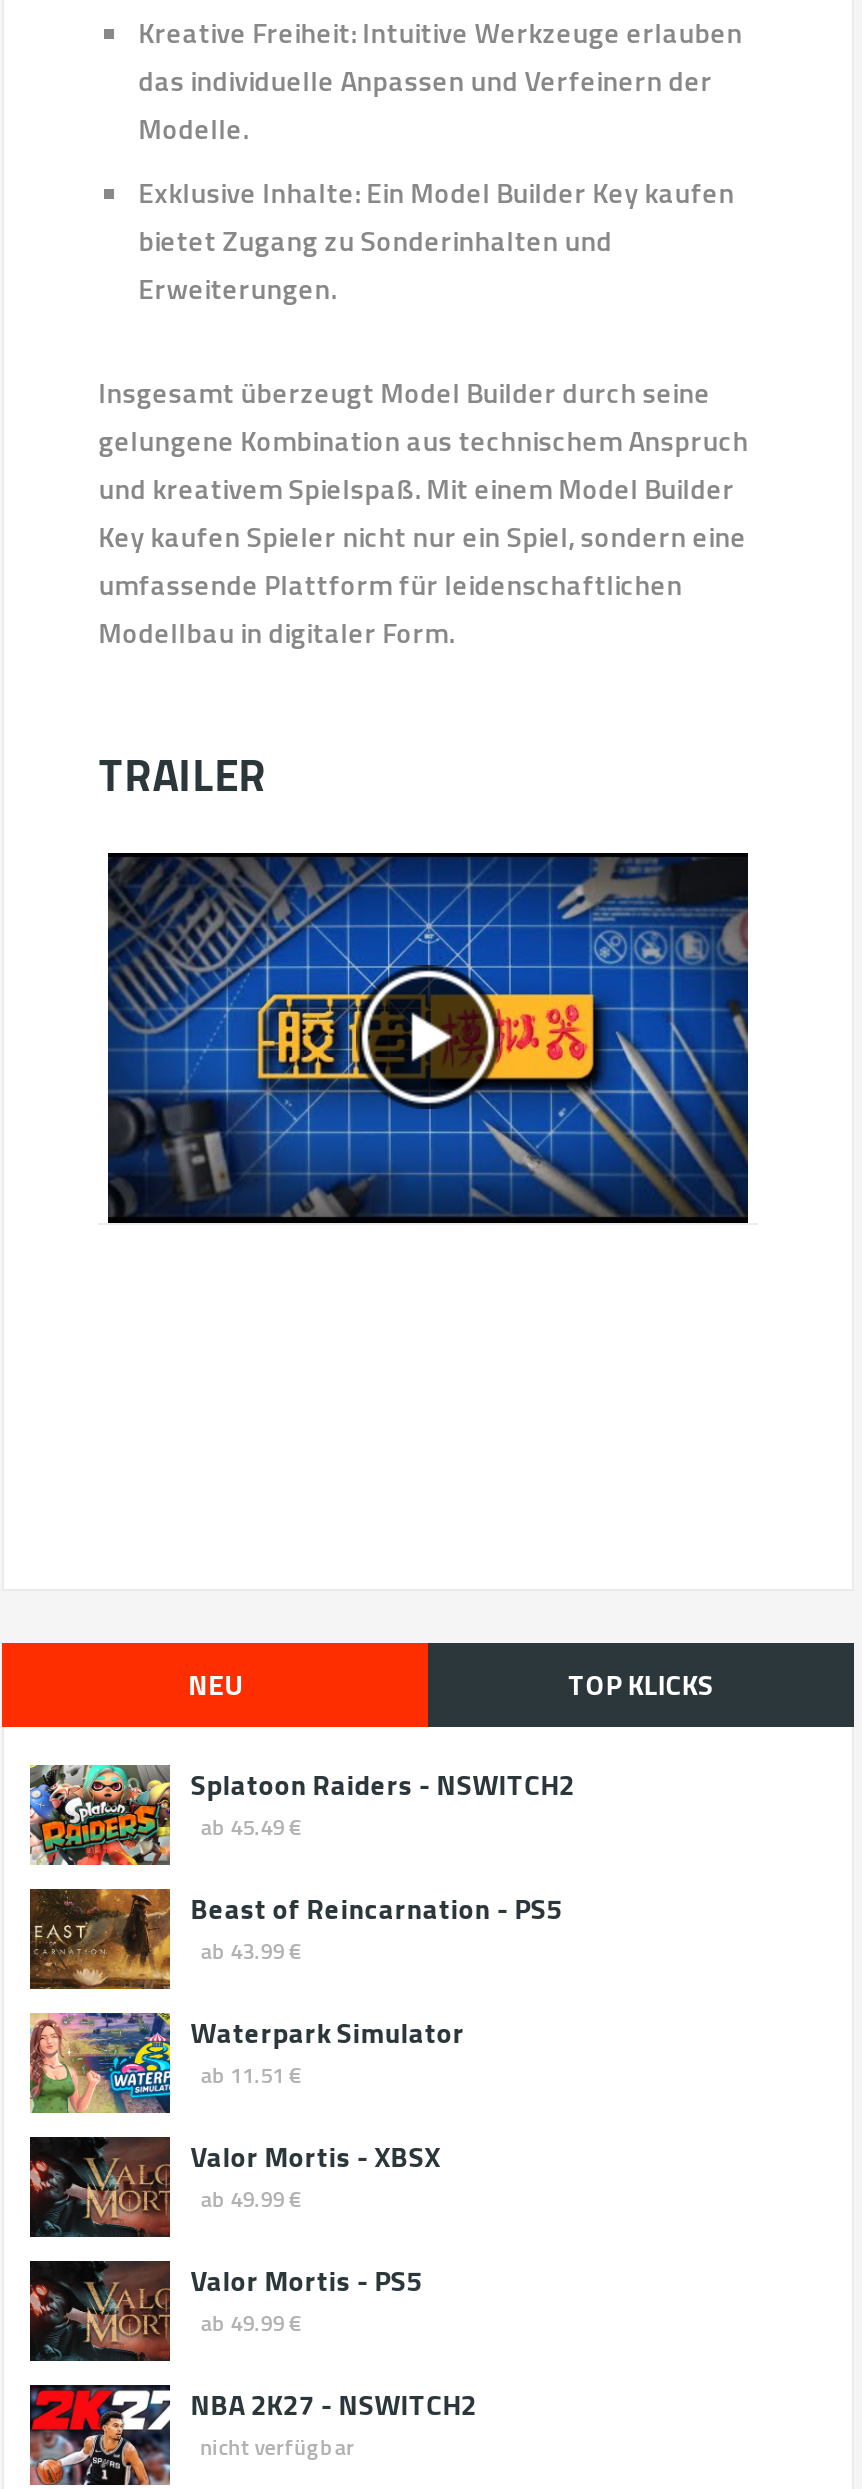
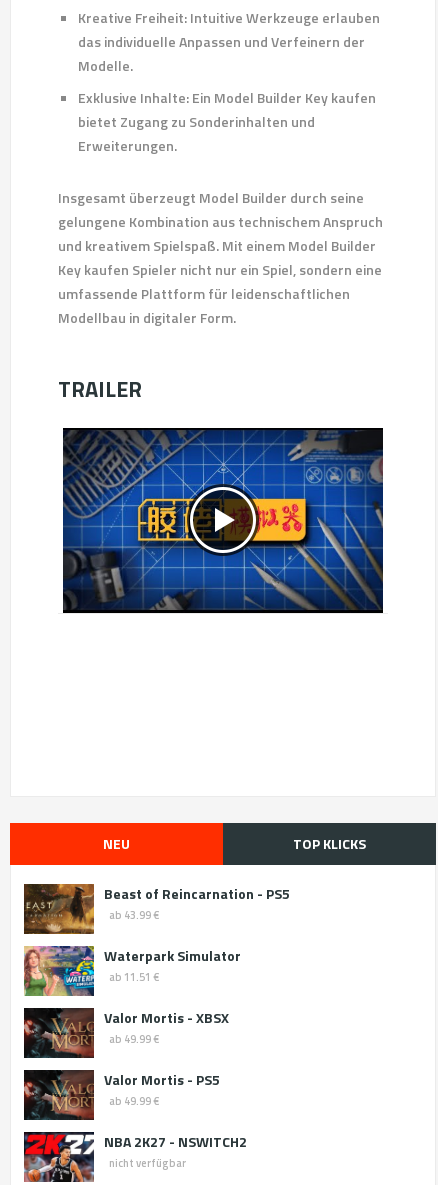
[28,1763,574,1867] [image] | Splatoon Raiders - NSWITCH2 | ab 45.49 € -> none

